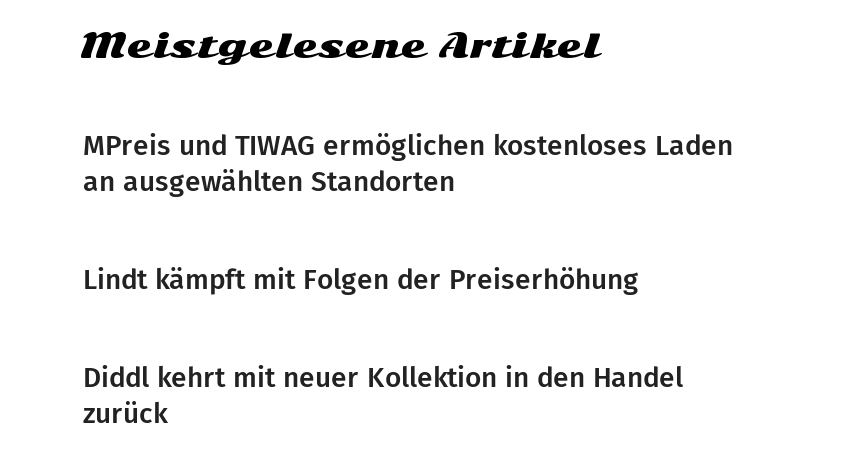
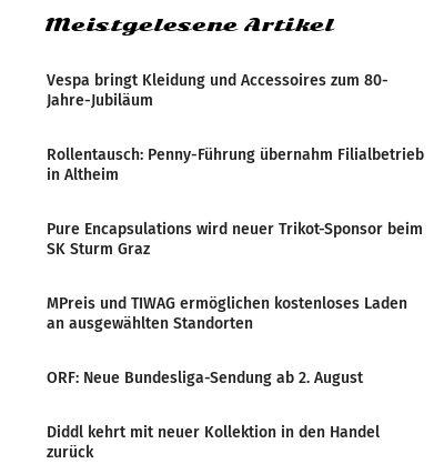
none -> [47,71,424,259] Vespa bringt Kleidung und Accessoires zum 80- | Jahre-Jubiläum | Rollentausch: Penny-Führung übernahm Filialbetrieb | in Altheim | Pure Encapsulations wird neuer Trikot-Sponsor beim | SK Sturm Graz
[83,263,639,297] Lindt kämpft mit Folgen der Preiserhöhung -> [47,369,363,387] ORF: Neue Bundesliga-Sendung ab 2. August

